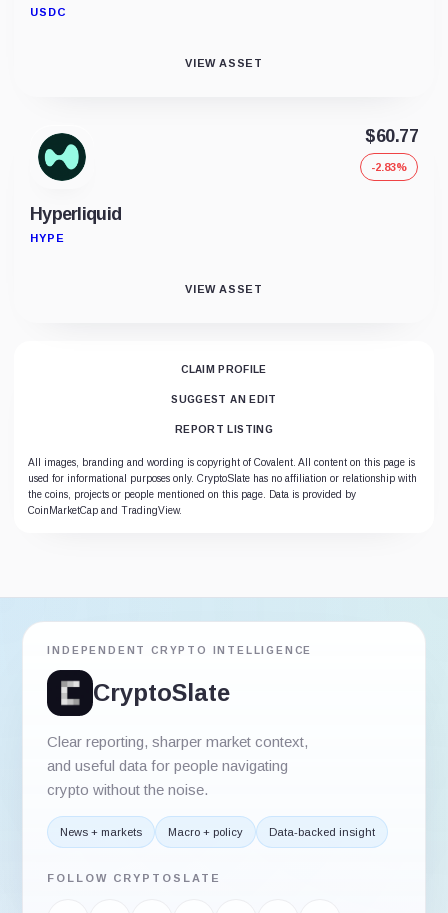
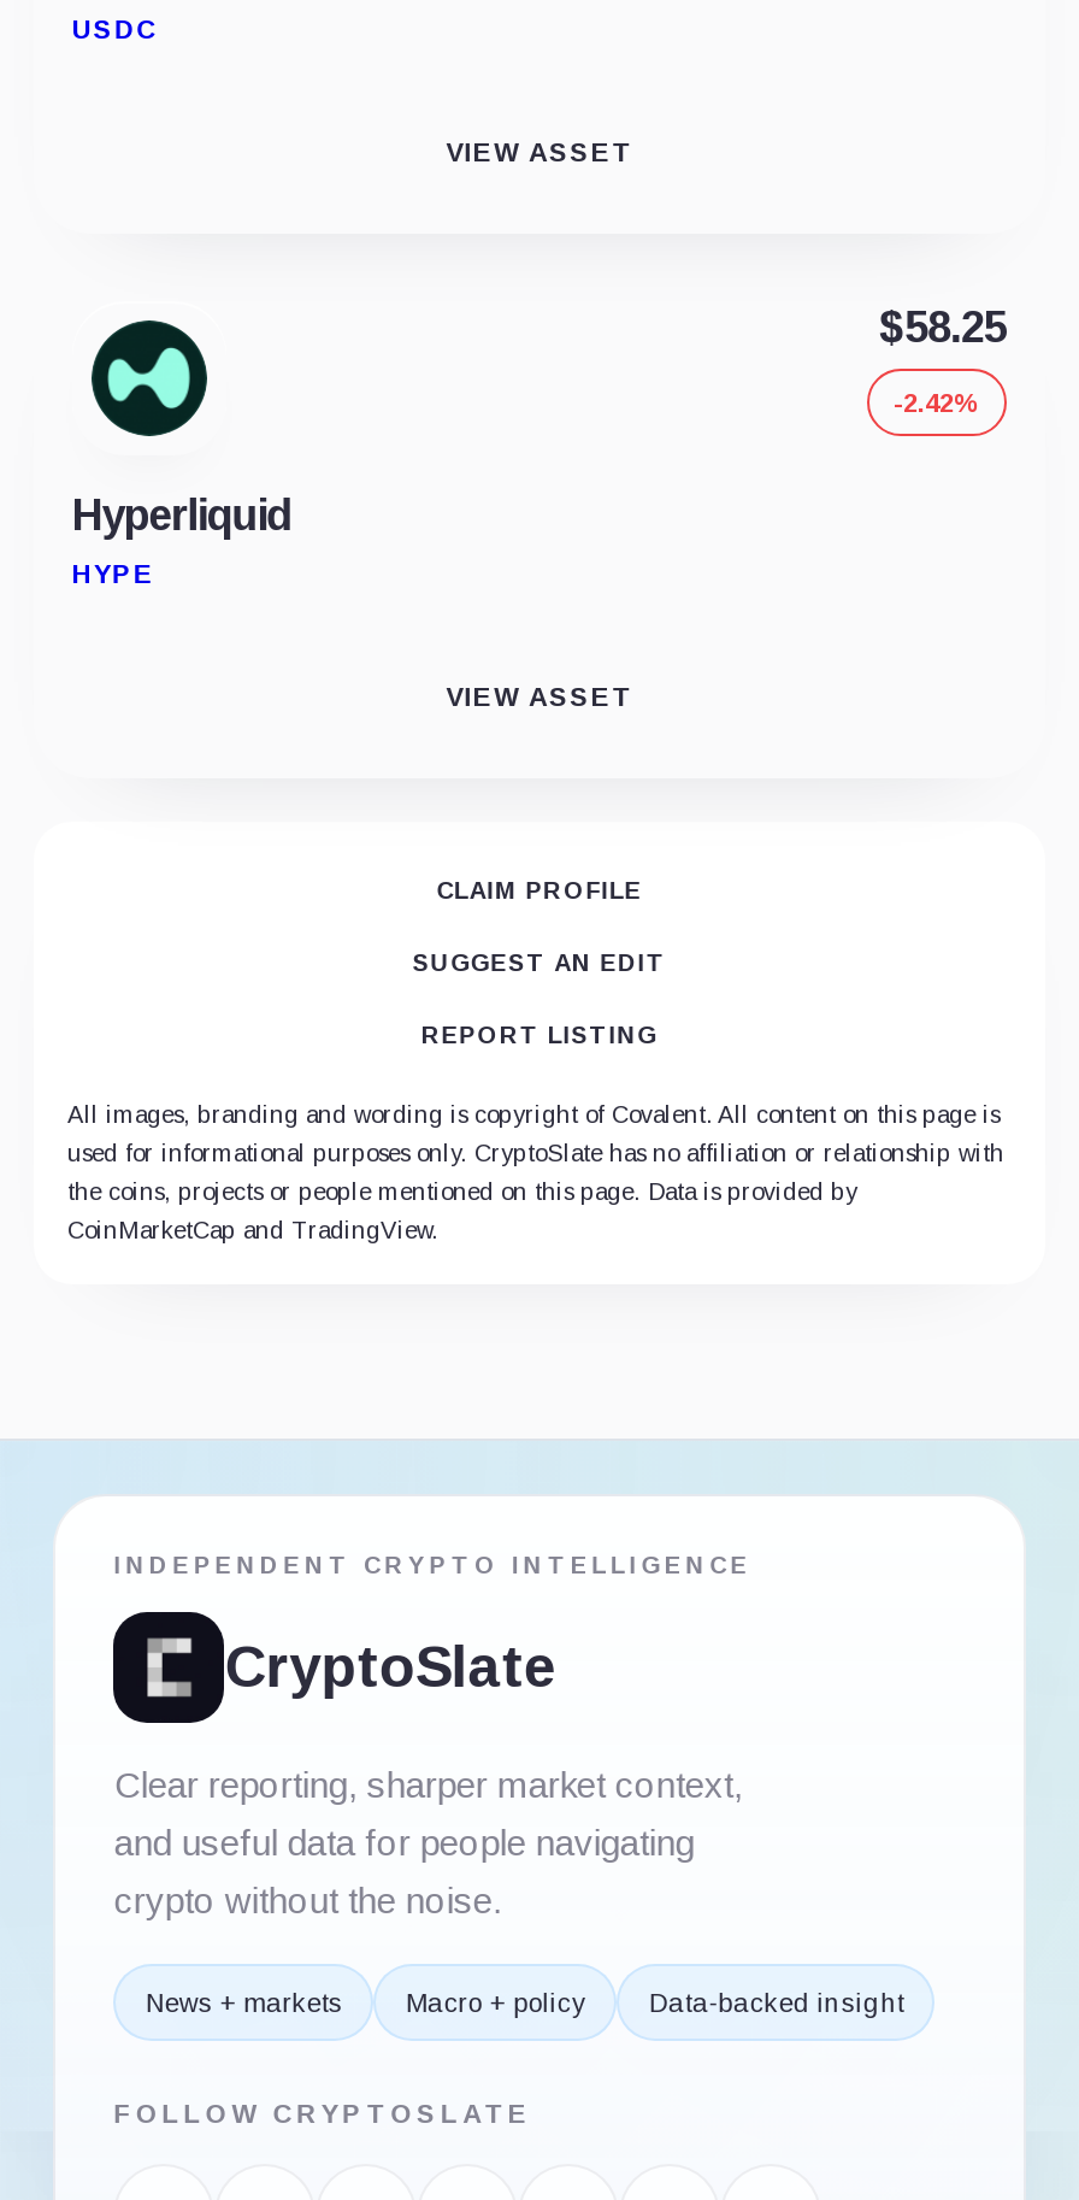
[365,126,418,146] $60.77 -> [880,304,1007,352] $58.25
[371,160,407,172] -2.83% -> [894,387,980,416] -2.42%

